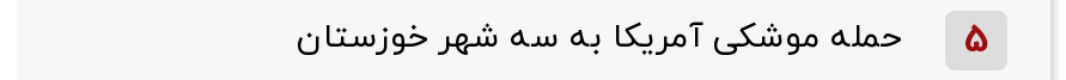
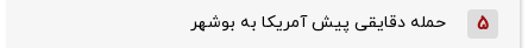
[297,16,902,61] حمله موشکی آمریکا به سه شهر خوزستان -> [190,12,446,34] حمله دقایقی پیش آمریکا به بوشهر

